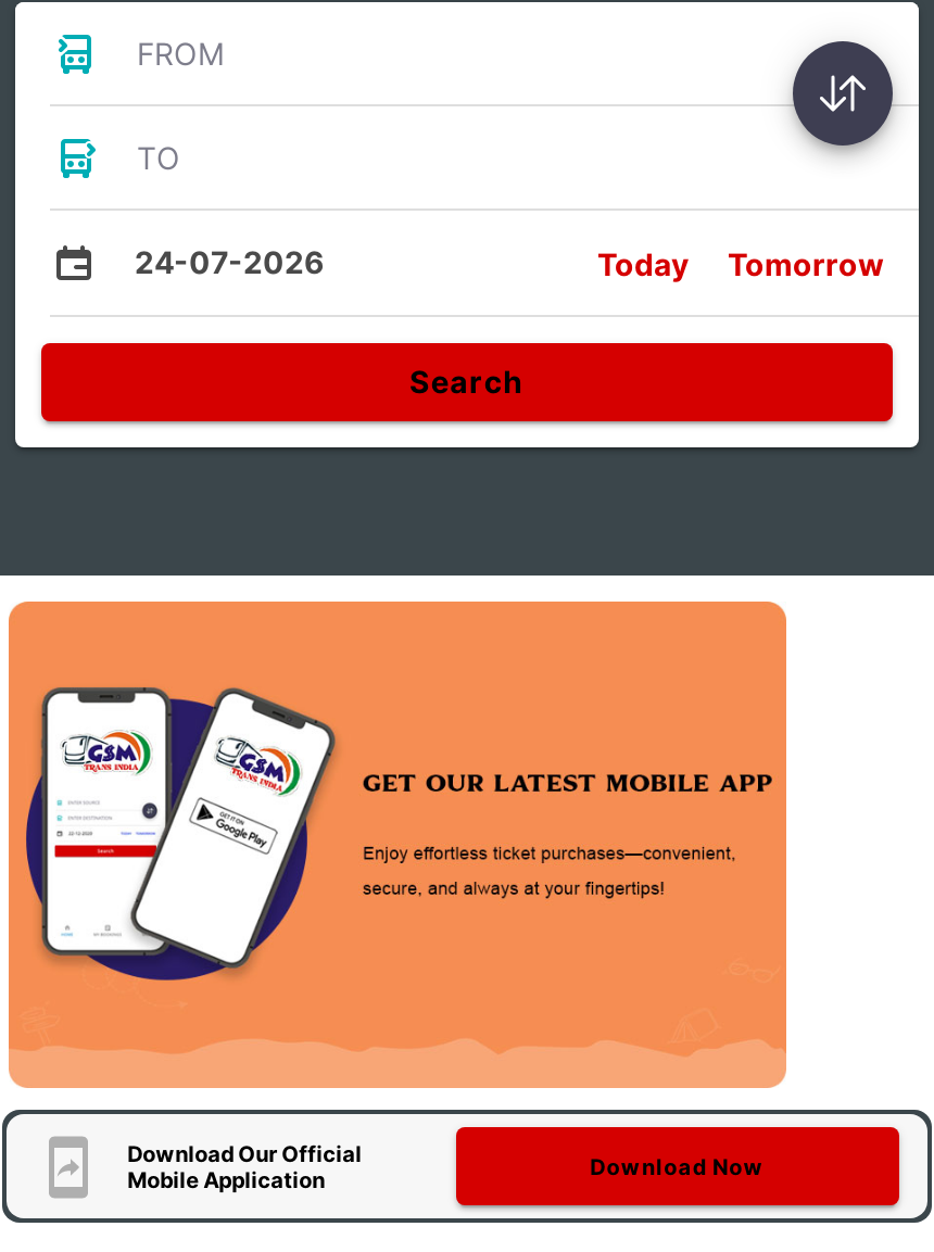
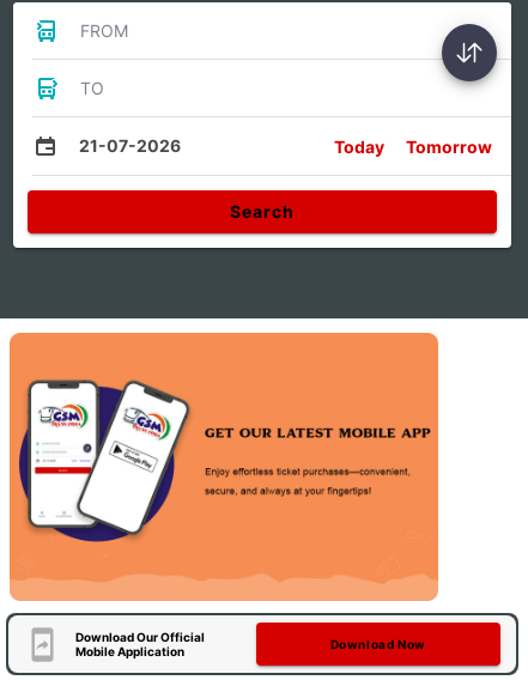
[135,243,324,280] 24-07-2026 -> [79,135,181,156] 21-07-2026

